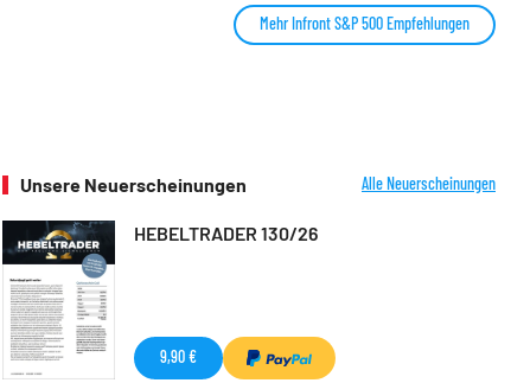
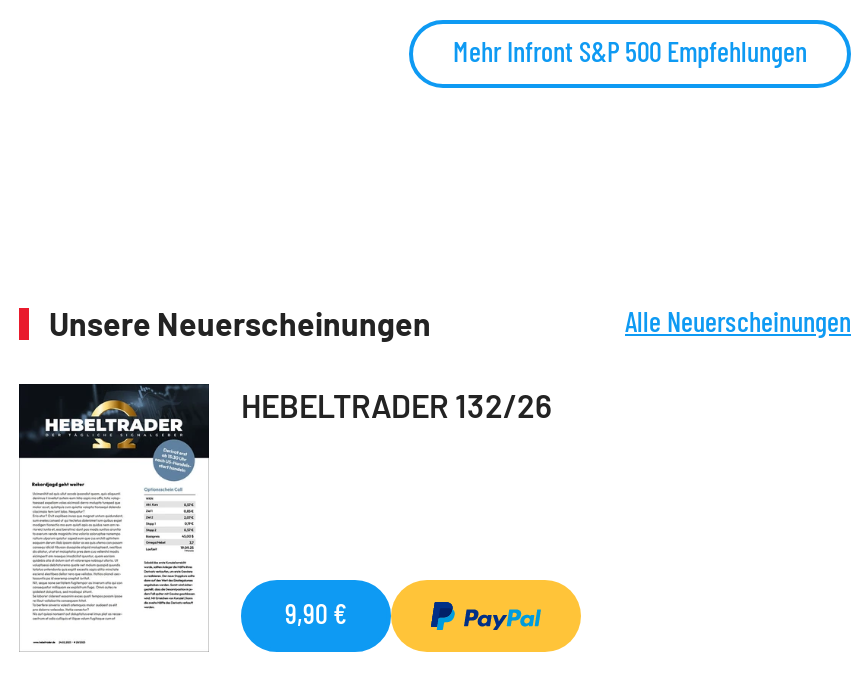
[134,221,318,244] HEBELTRADER 130/26 -> [241,386,551,424] HEBELTRADER 132/26

